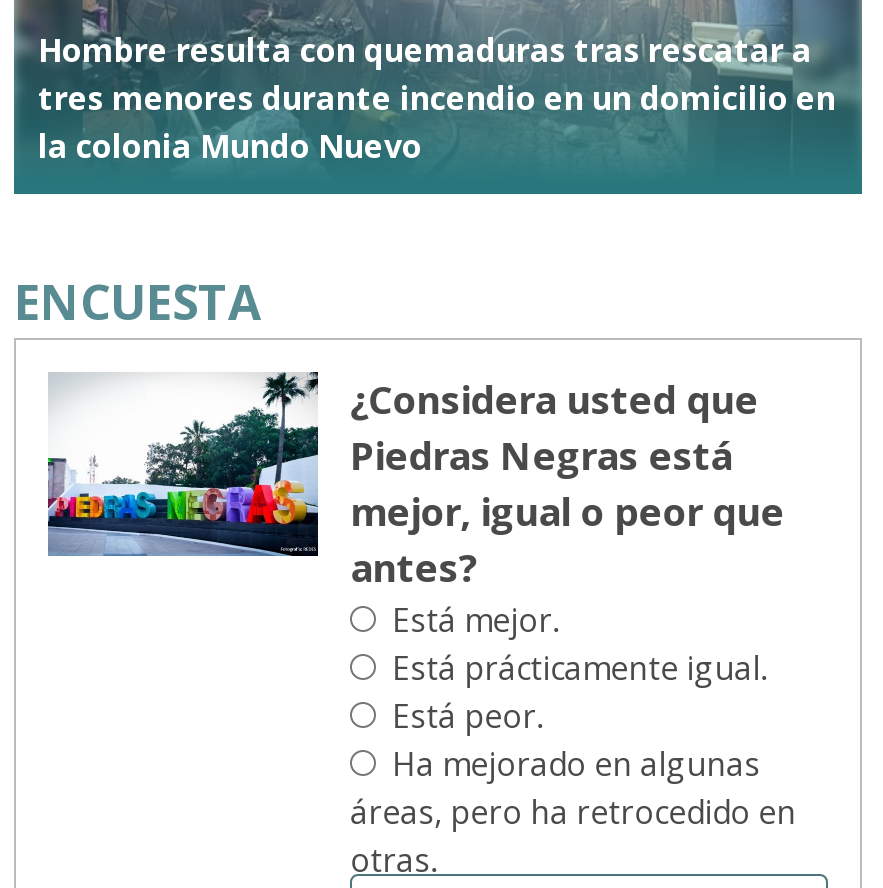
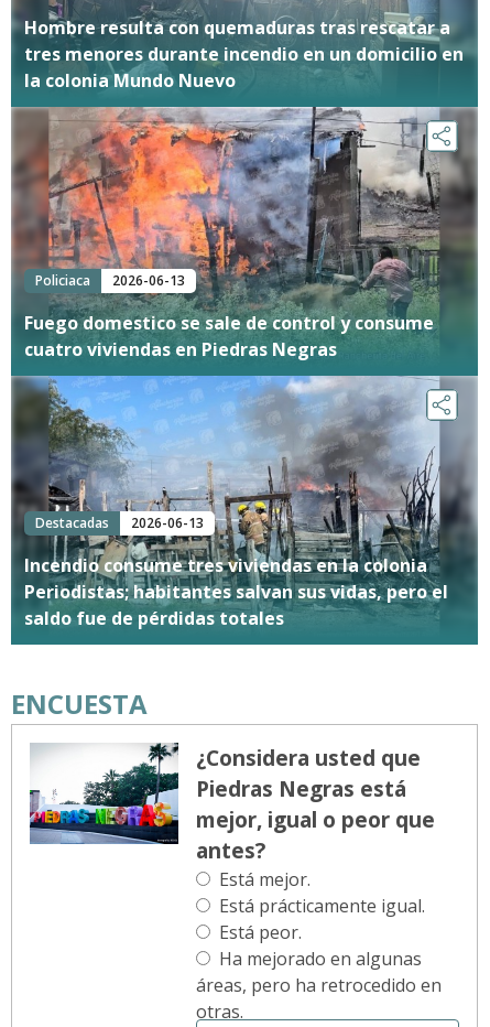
none -> [11,106,478,571] [image] | Policiaca | 2026-06-13 | Fuego domestico se sale de control y consume | cuatro viviendas en Piedras Negras
none -> [24,513,448,630] Destacadas | 2026-06-13 | Incendio consume tres viviendas en la colonia | Periodistas; habitantes salvan sus vidas, pero el | saldo fue de pérdidas totales

